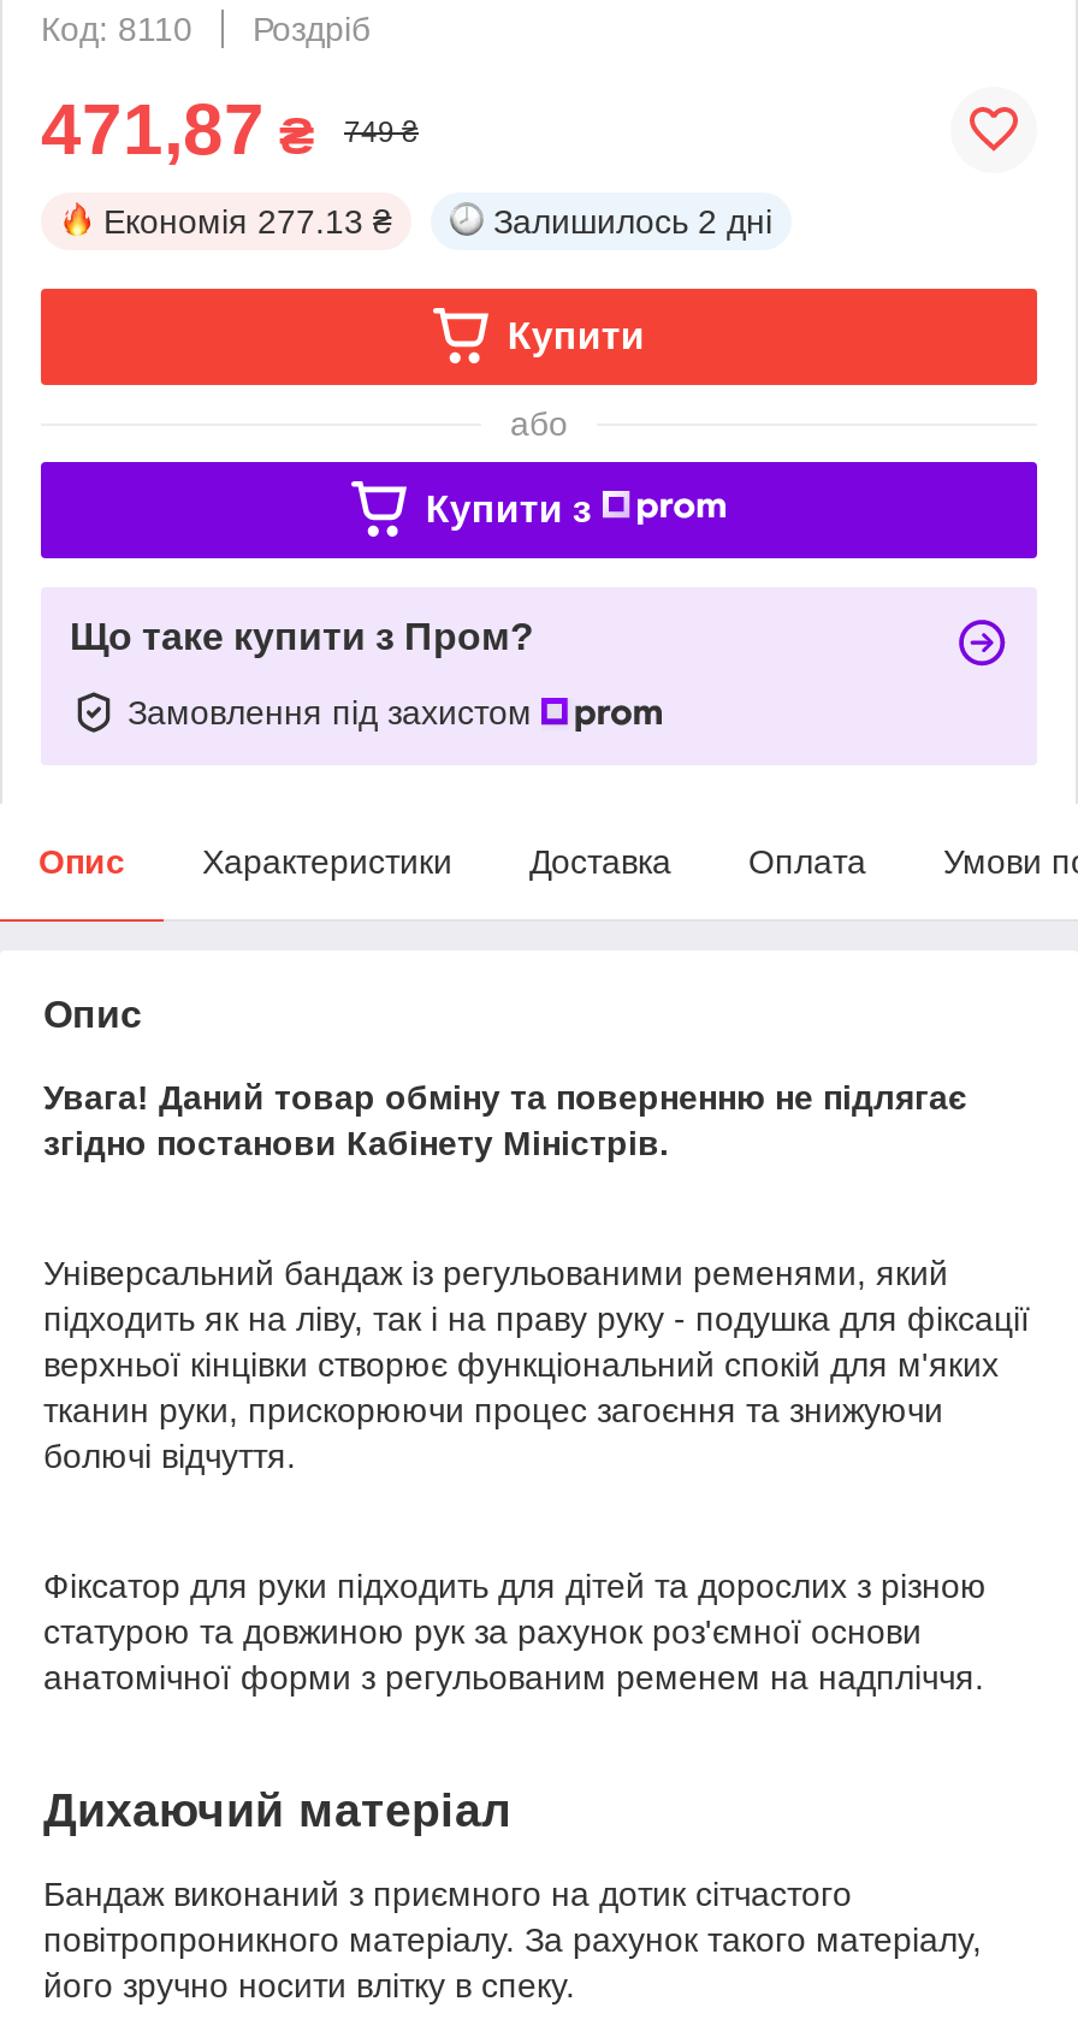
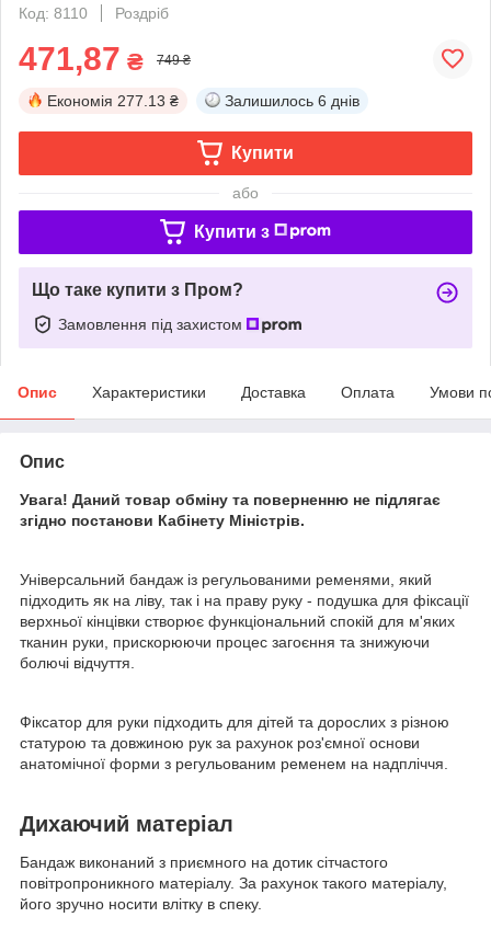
[493,202,772,240] Залишилось 2 дні -> [225,92,359,109] Залишилось 6 днів

